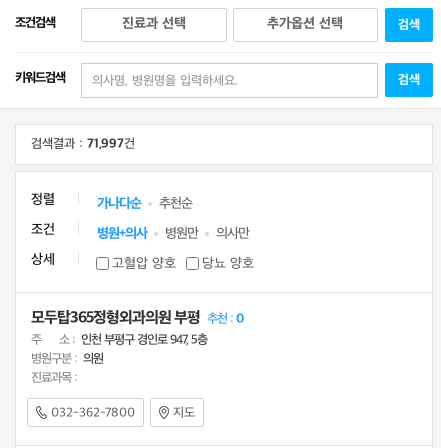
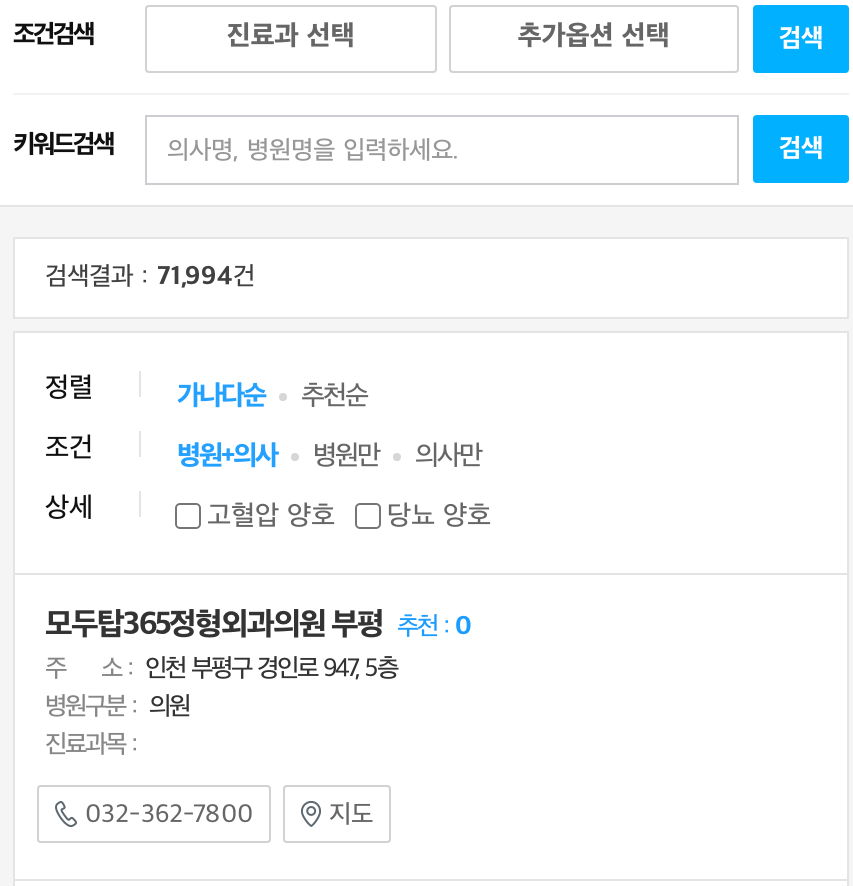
[31,136,135,152] 검색결과 : 71,997건 -> [45,261,255,293] 검색결과 : 71,994건

